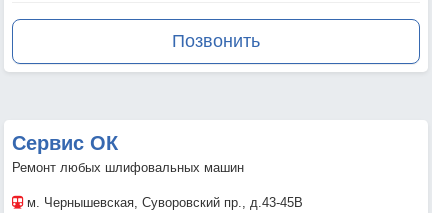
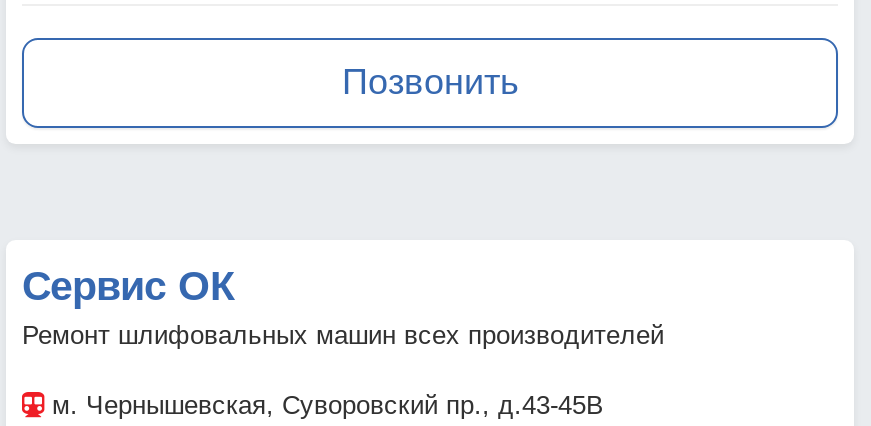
[12,160,244,175] Ремонт любых шлифовальных машин -> [22,320,664,350] Ремонт шлифовальных машин всех производителей

